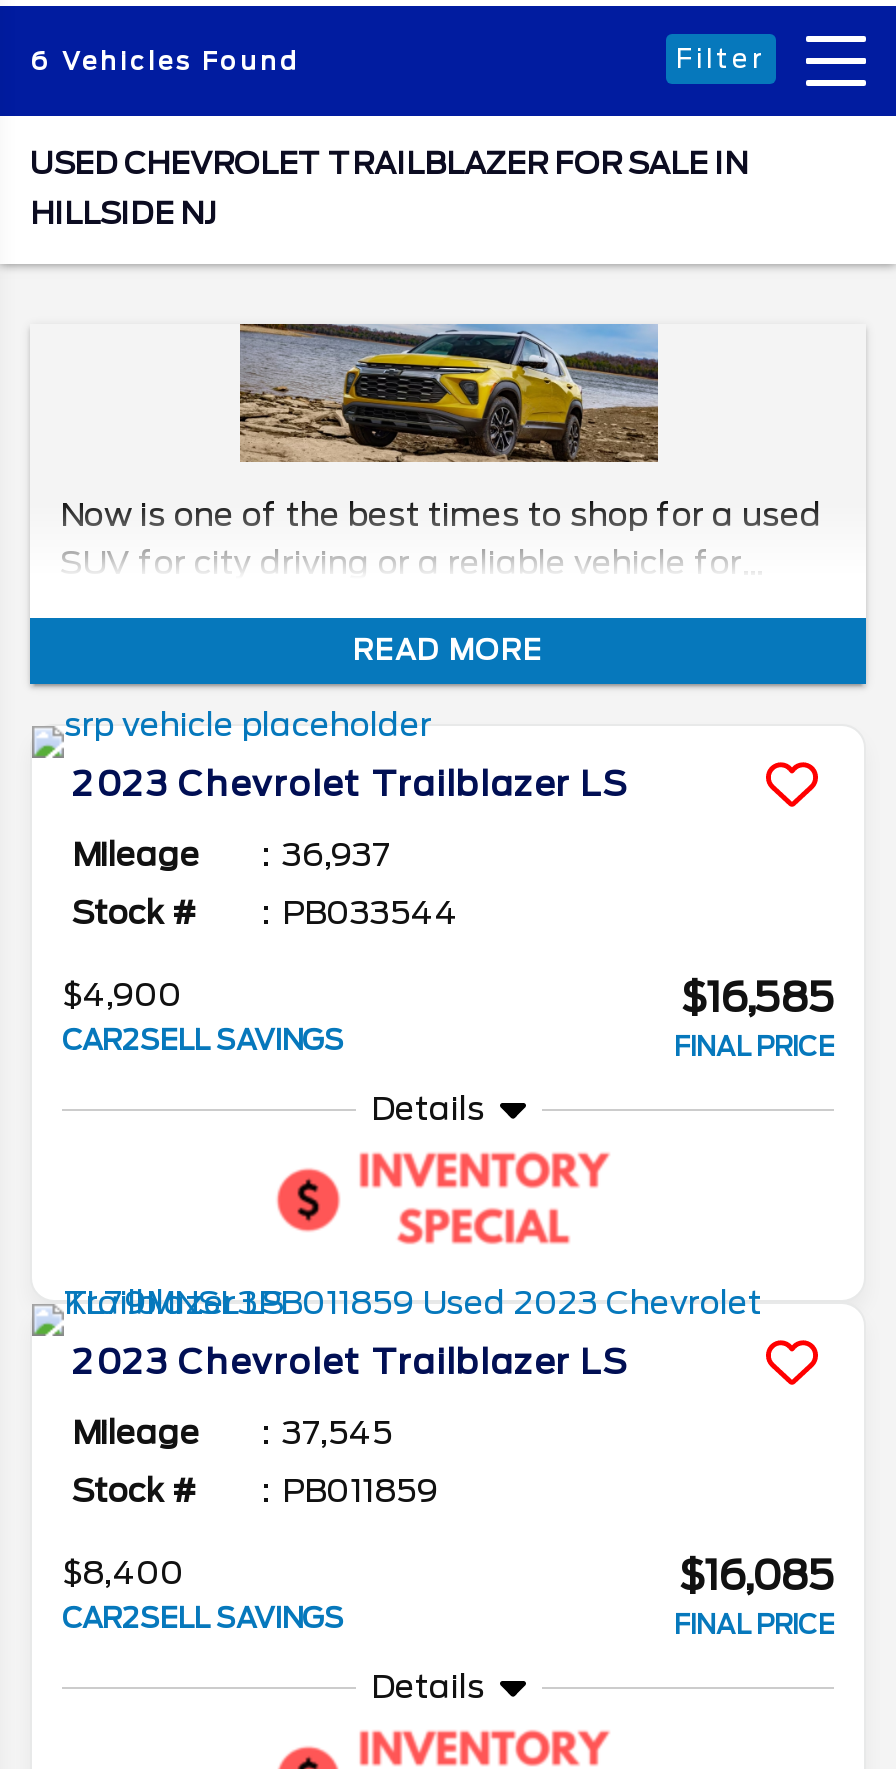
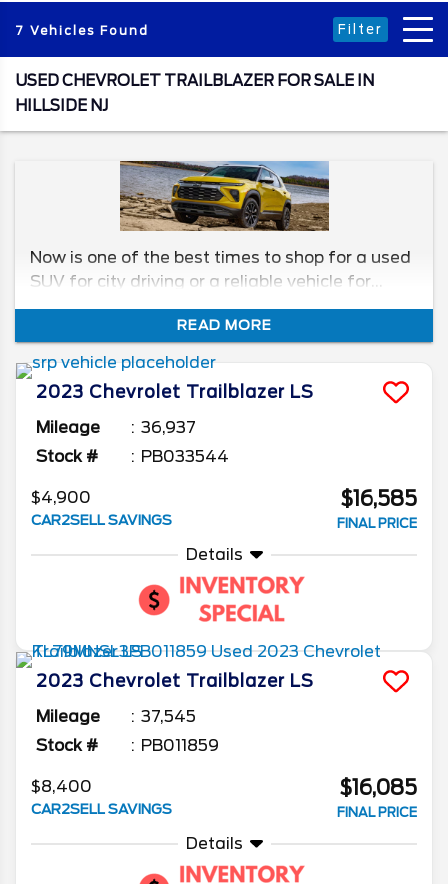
[30,46,300,76] 6 Vehicles Found -> [15,22,149,37] 7 Vehicles Found

